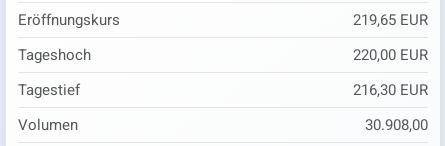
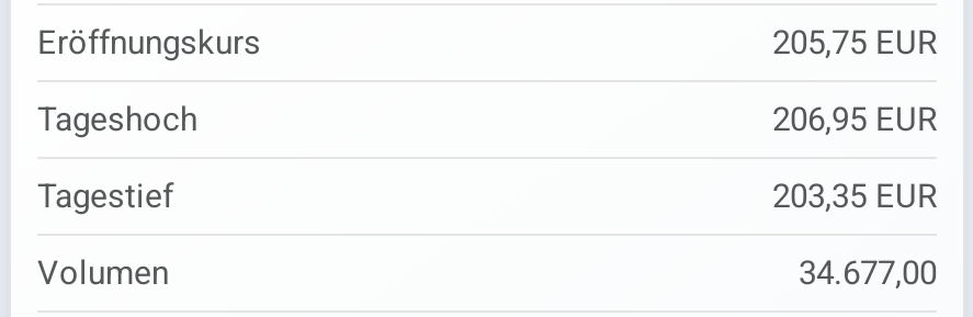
[353,9,428,31] 219,65 EUR -> [772,20,937,68] 205,75 EUR
[353,44,428,66] 220,00 EUR -> [772,97,937,145] 206,95 EUR
[353,79,428,101] 216,30 EUR -> [772,173,937,222] 203,35 EUR
[365,114,428,136] 30.908,00 -> [799,250,937,298] 34.677,00

